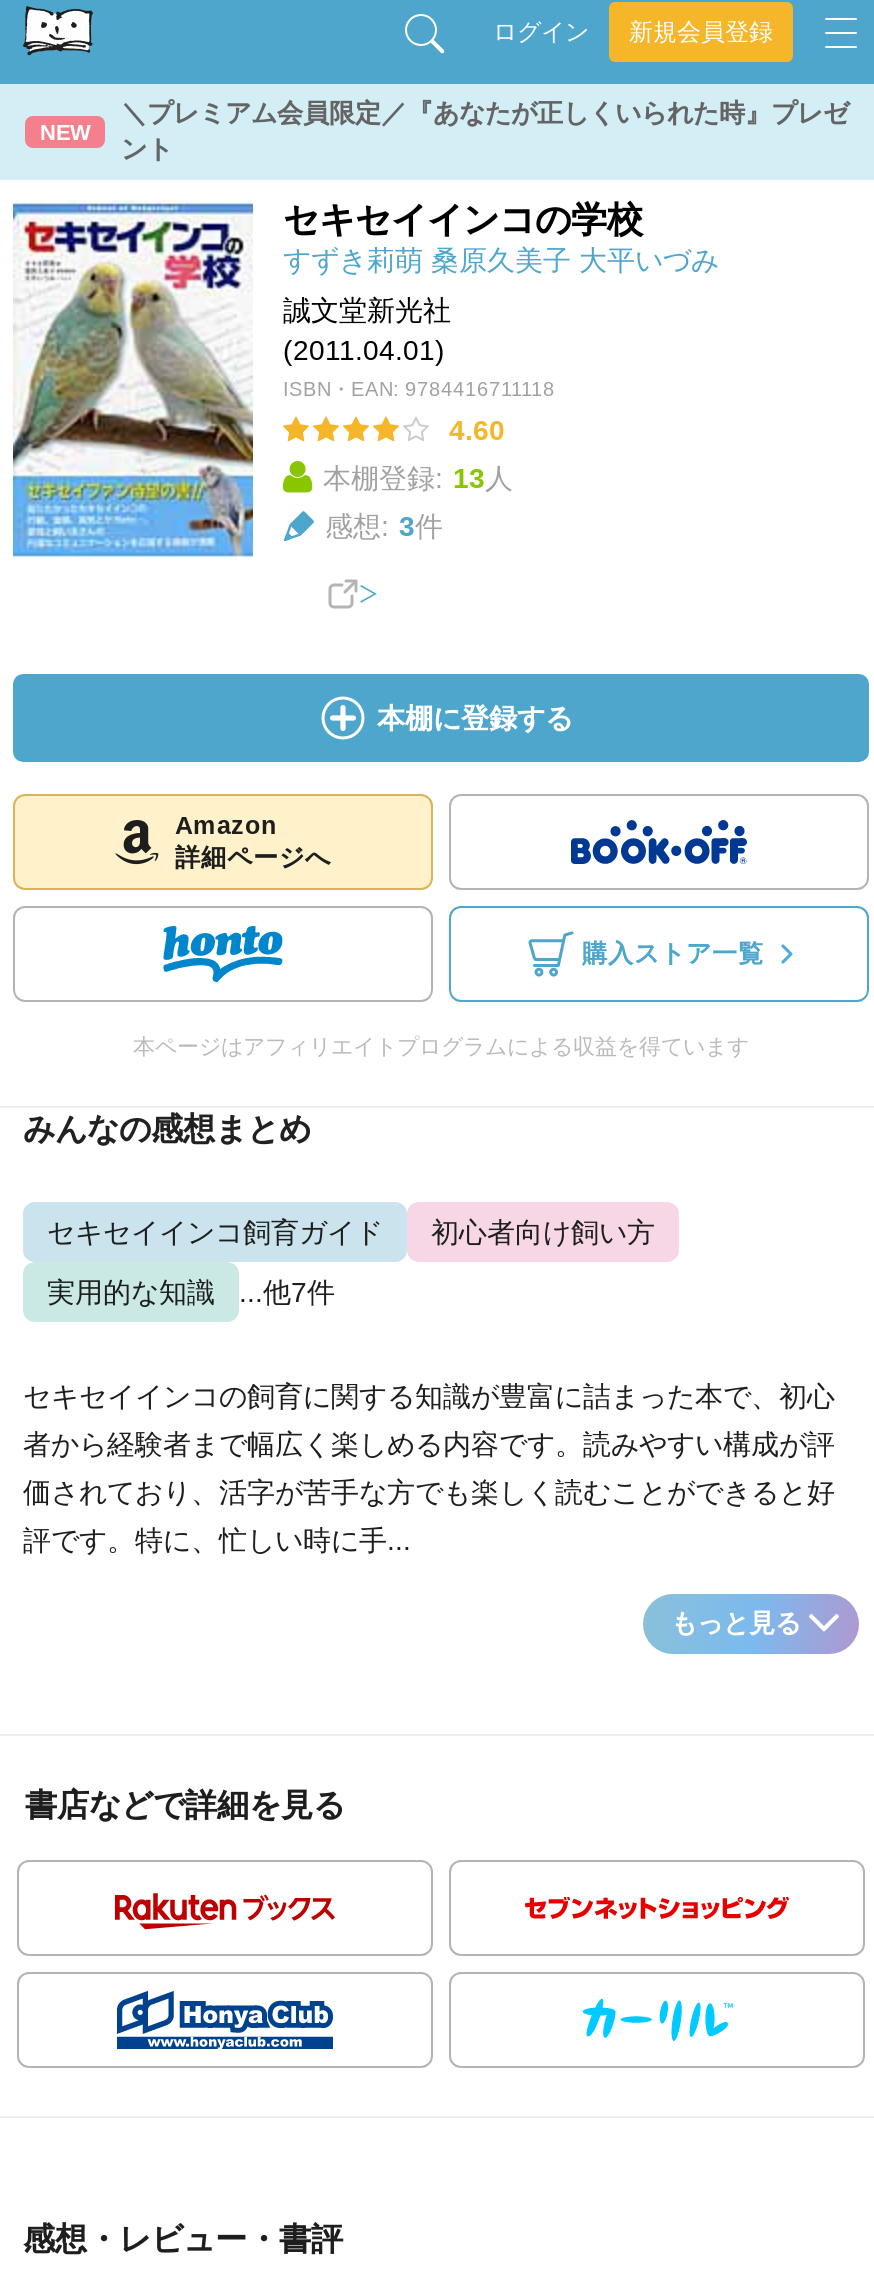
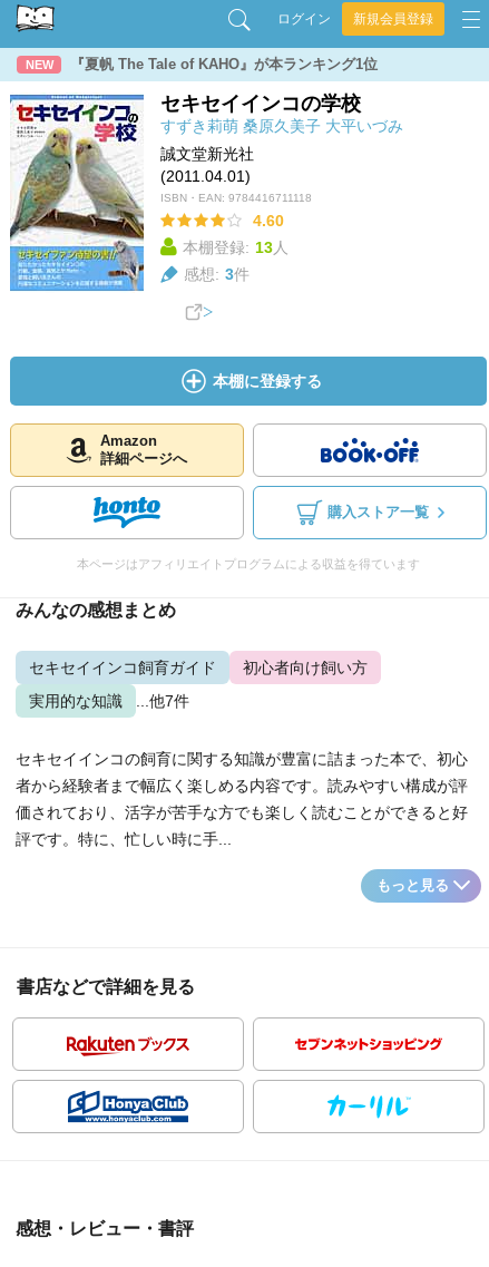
[121,98,849,164] ＼プレミアム会員限定／『あなたが正しくいられた時』プレゼ | ント -> [70,56,378,72] 『夏帆 The Tale of KAHO』が本ランキング1位

